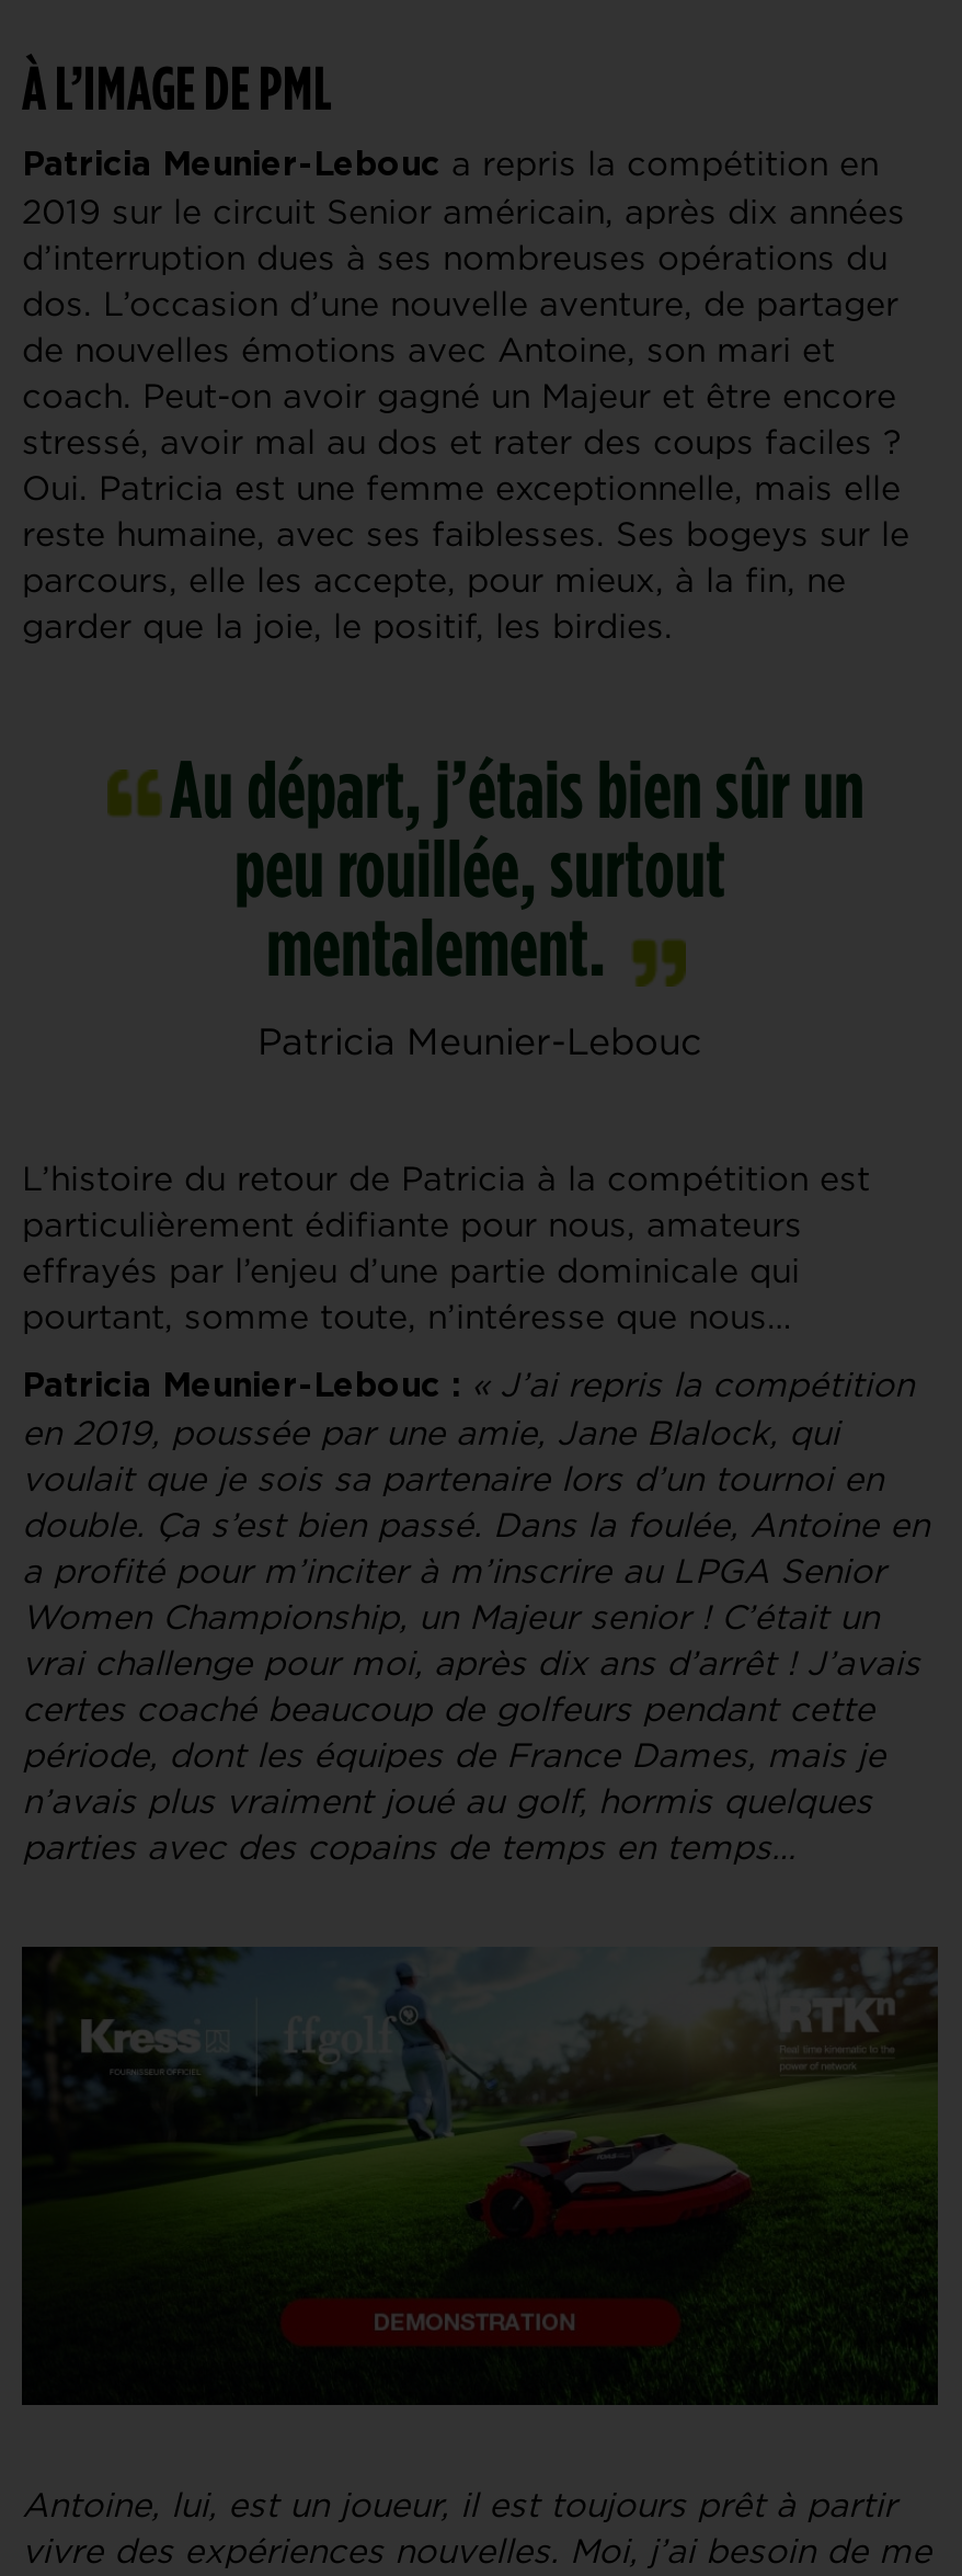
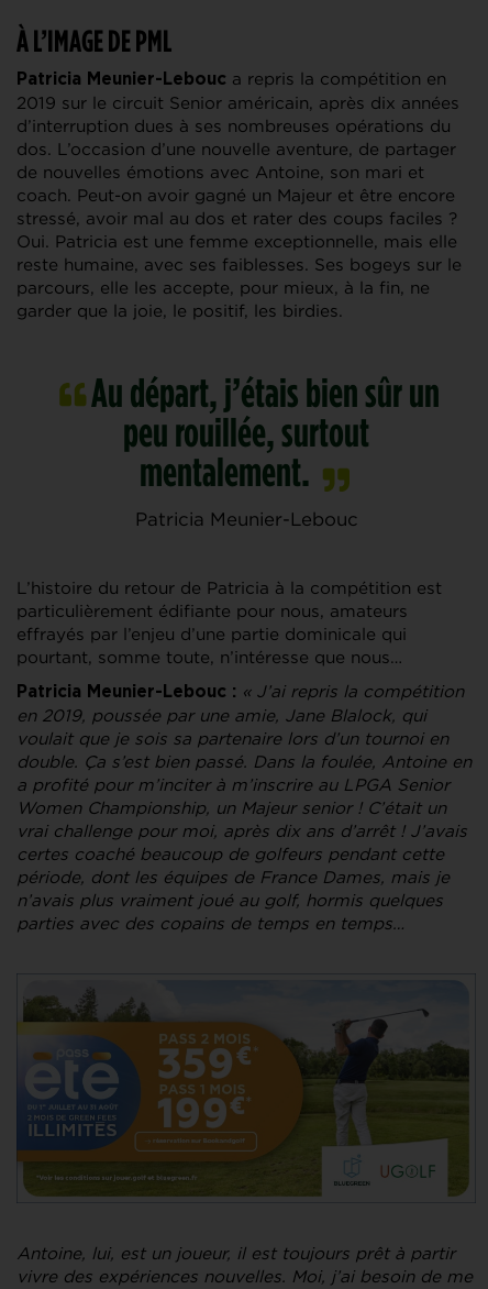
[20,1947,940,2407] [image] -> [16,974,476,1203] [image]

